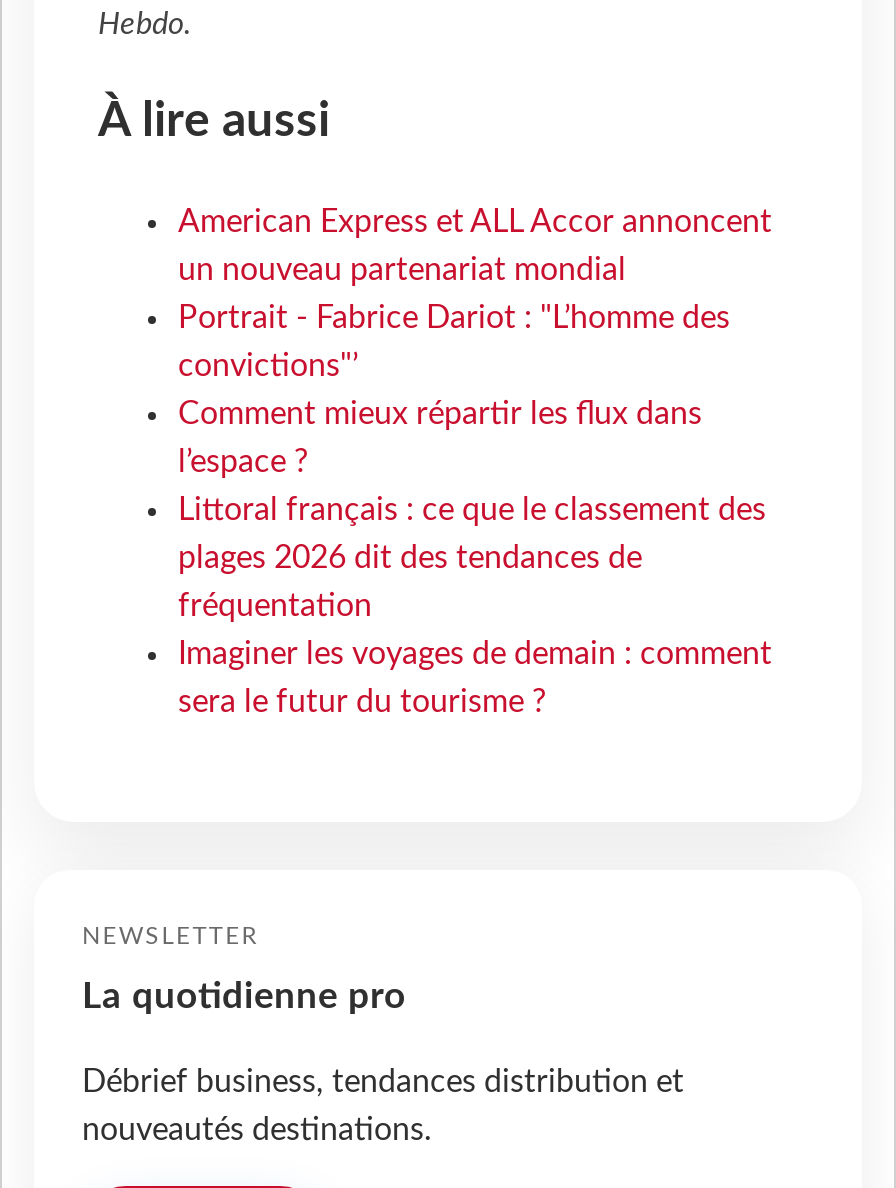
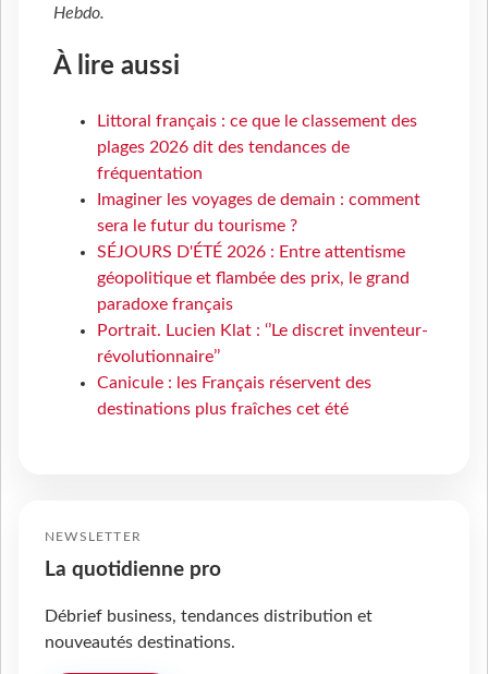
[178,207,772,479] American Express et ALL Accor annoncent | un nouveau partenariat mondial | Portrait - Fabrice Dariot : "L’homme des | convictions"’ | Comment mieux répartir les flux dans | l’espace ? -> none
moved [178,495,772,719] -> [97,113,420,235]: Littoral français : ce que le classement des | plages 2026 dit des tendances de | fréquentation | Imaginer les voyages de demain : comment | sera le futur du tourisme ?
none -> [97,244,428,418] SÉJOURS D'ÉTÉ 2026 : Entre attentisme | géopolitique et flambée des prix, le grand | paradoxe français | Portrait. Lucien Klat : ‘’Le discret inventeur- | révolutionnaire’’ | Canicule : les Français réservent des | destinations plus fraîches cet été

